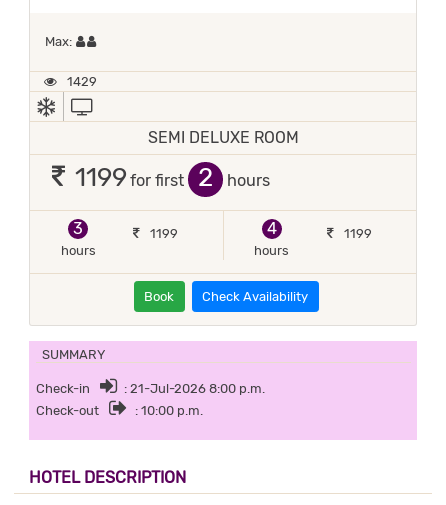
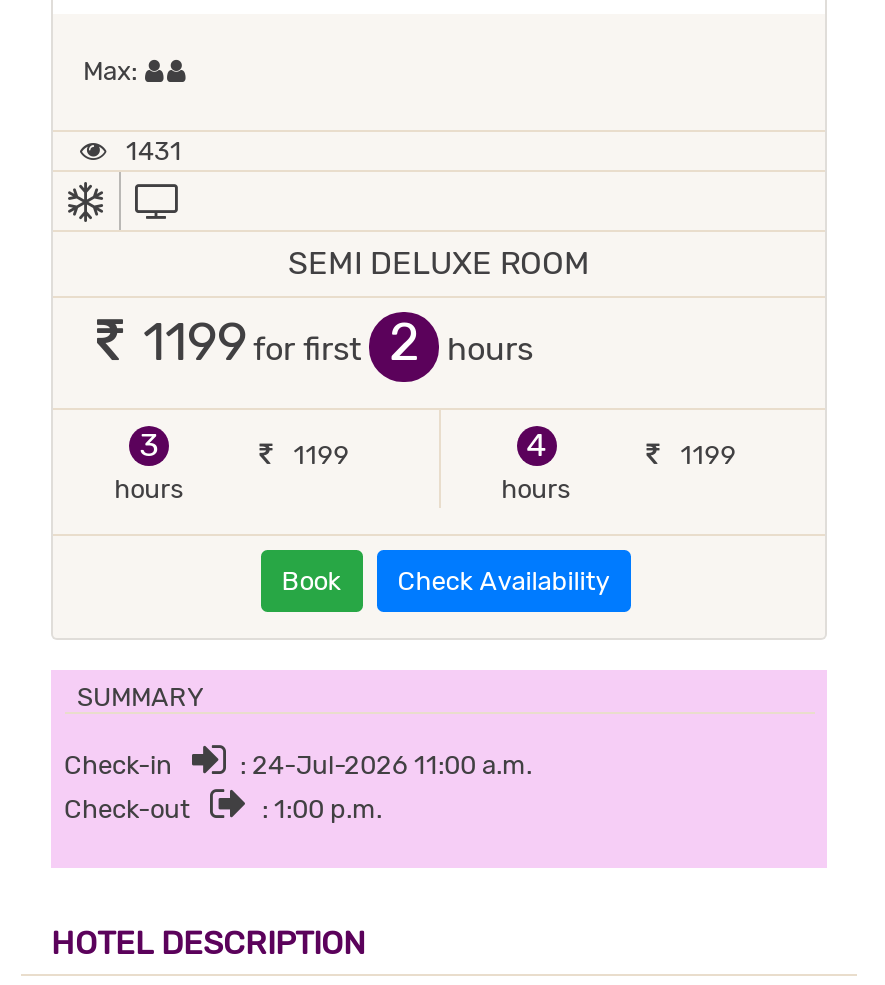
[63,74,96,89] 1429 -> [120,135,182,165] 1431
[123,381,264,396] : 21-Jul-2026 8:00 p.m. -> [240,750,532,780] : 24-Jul-2026 11:00 a.m.
[134,403,202,418] : 10:00 p.m. -> [262,794,382,824] : 1:00 p.m.

